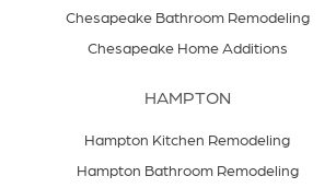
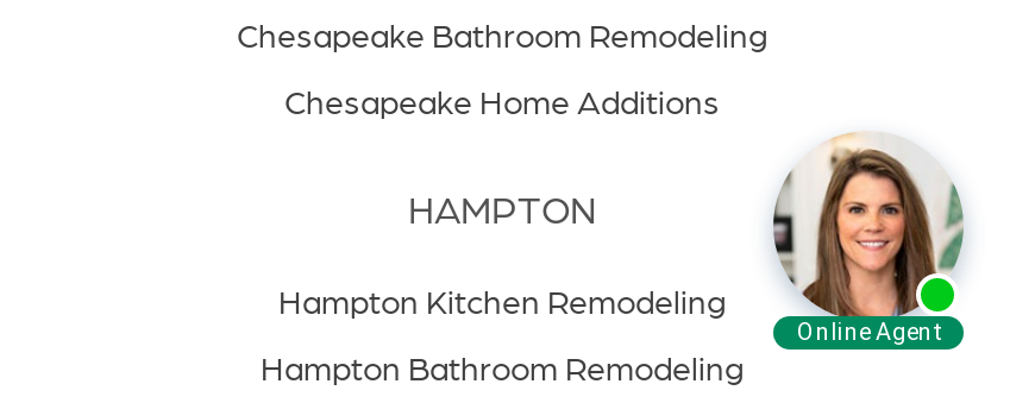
none -> [769,131,968,352] [image]

